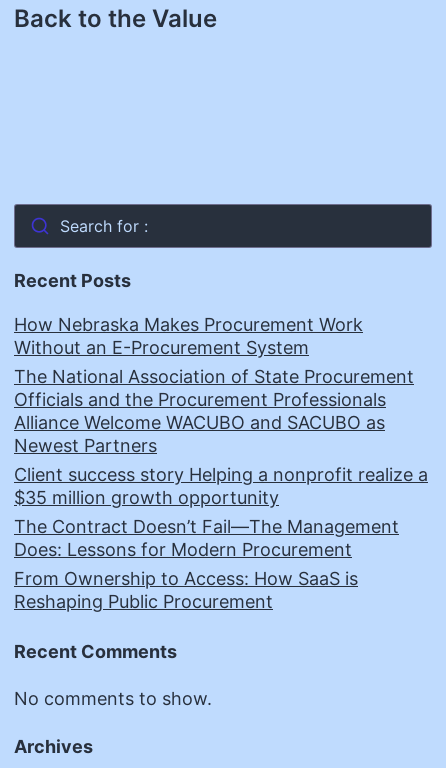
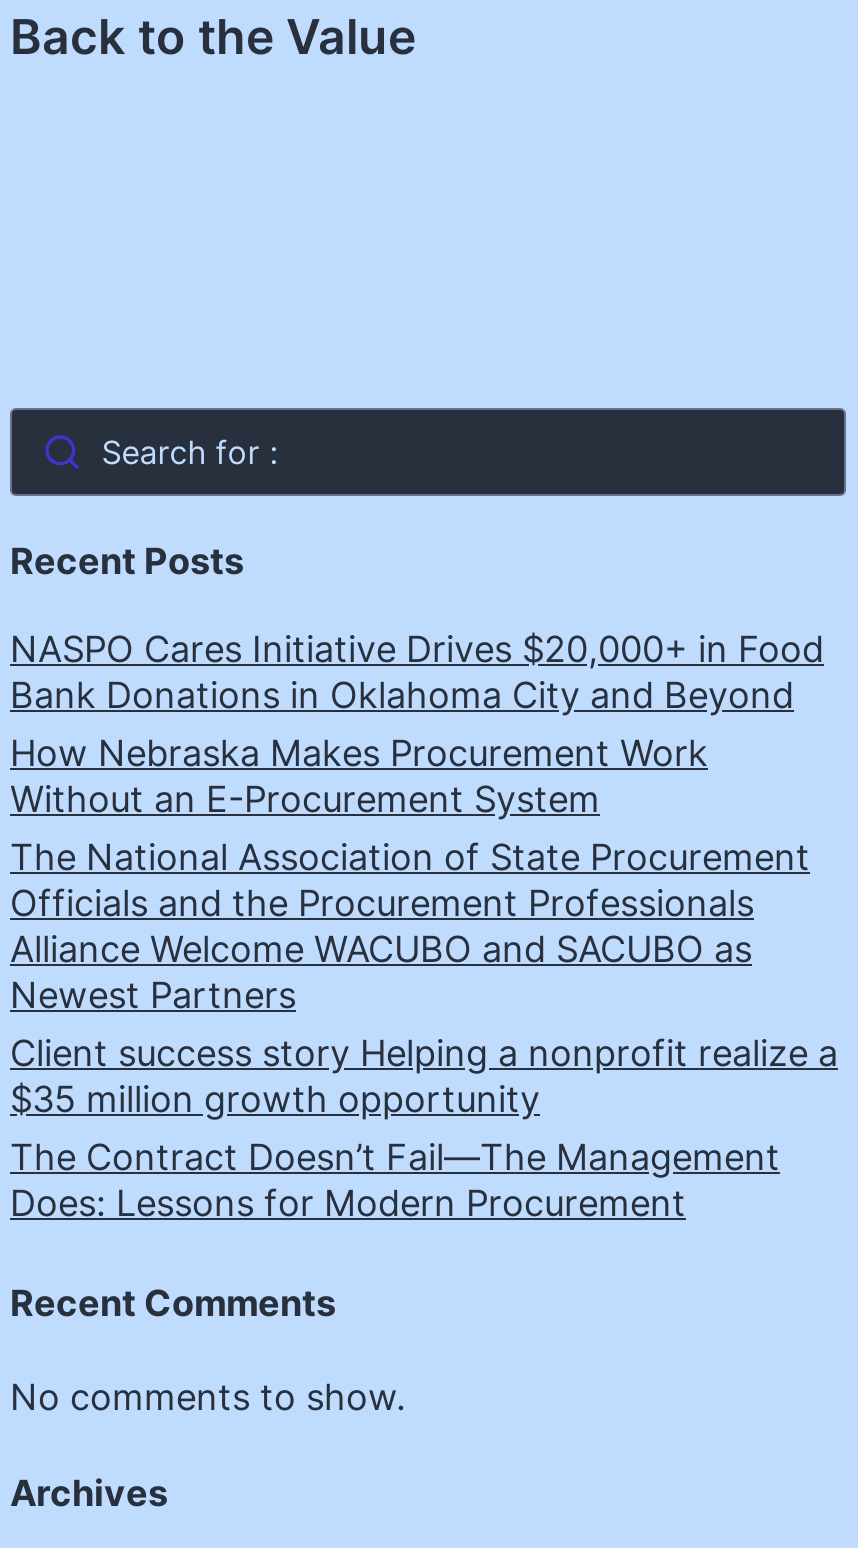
none -> [10,627,824,715] NASPO Cares Initiative Drives $20,000+ in Food | Bank Donations in Oklahoma City and Beyond
moved [14,314,428,560] -> [10,731,838,1223]: How Nebraska Makes Procurement Work | Without an E-Procurement System | The National Association of State Procurement | ... | The Contract Doesn’t Fail—The Management | Does: Lessons for Modern Procurement
[14,568,358,612] From Ownership to Access: How SaaS is | Reshaping Public Procurement -> none

